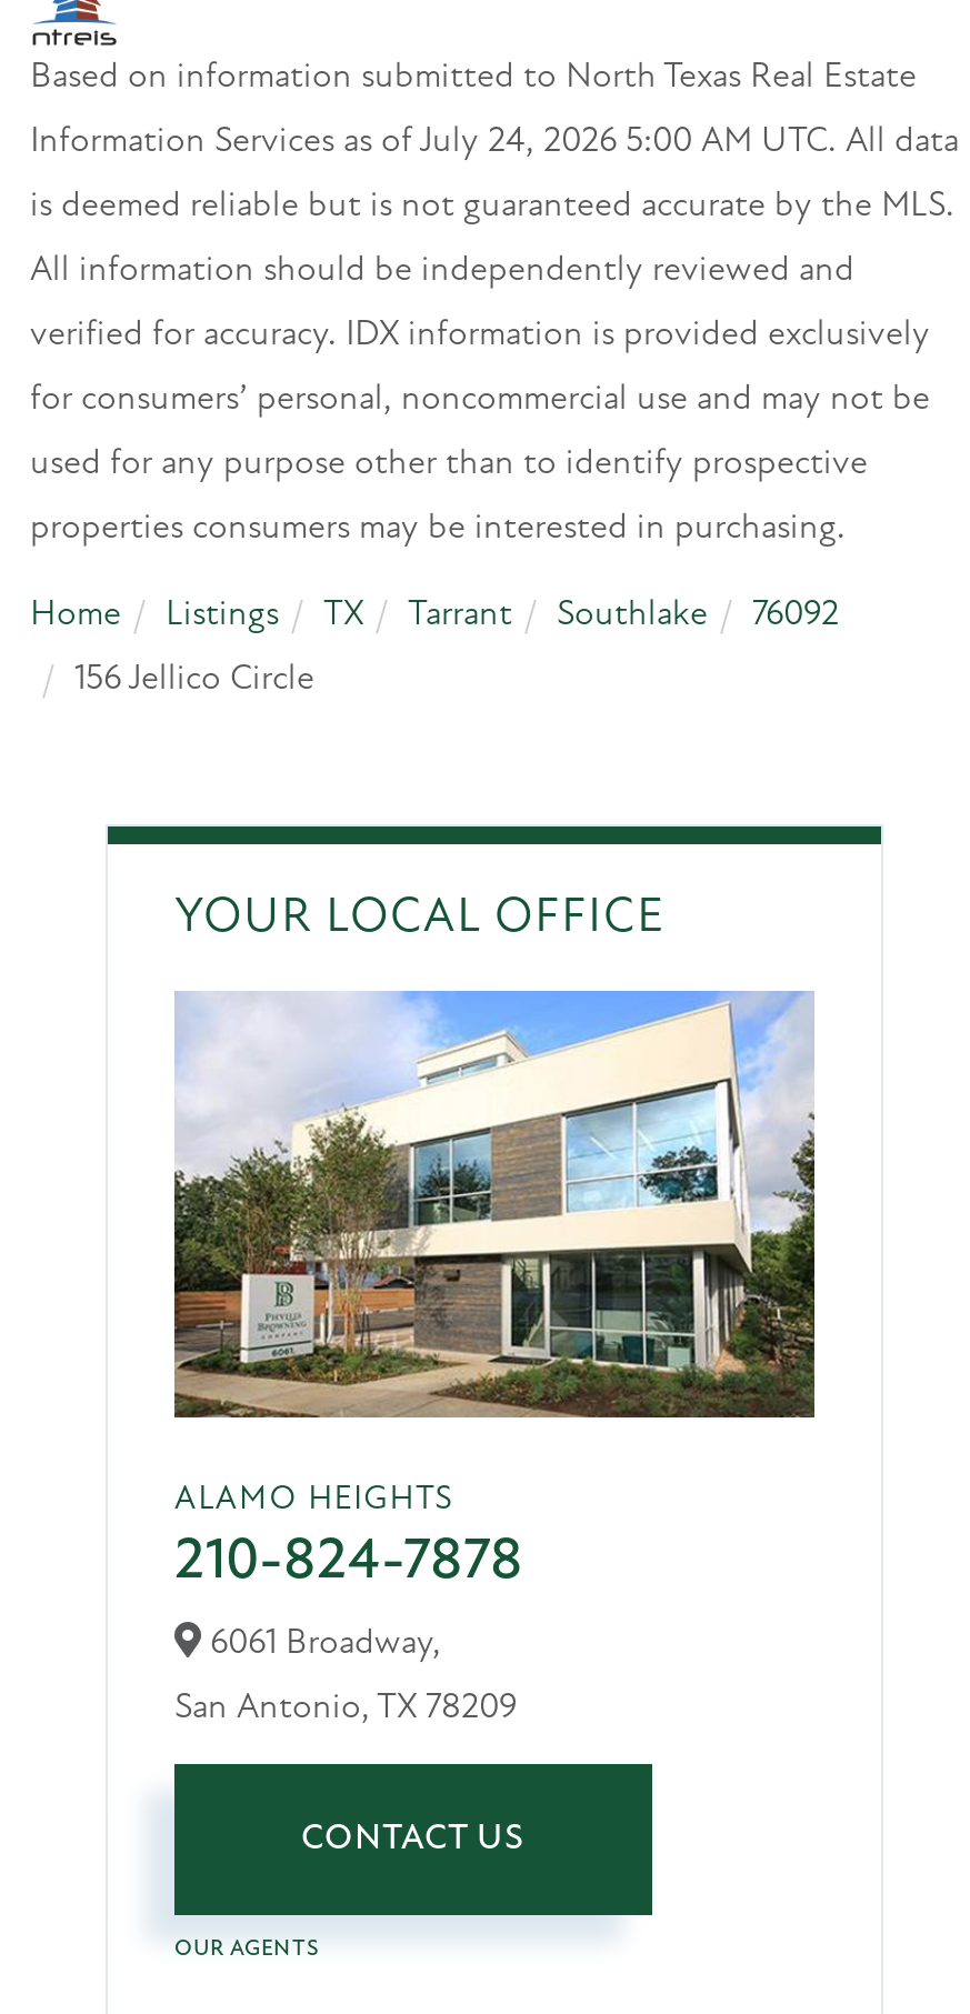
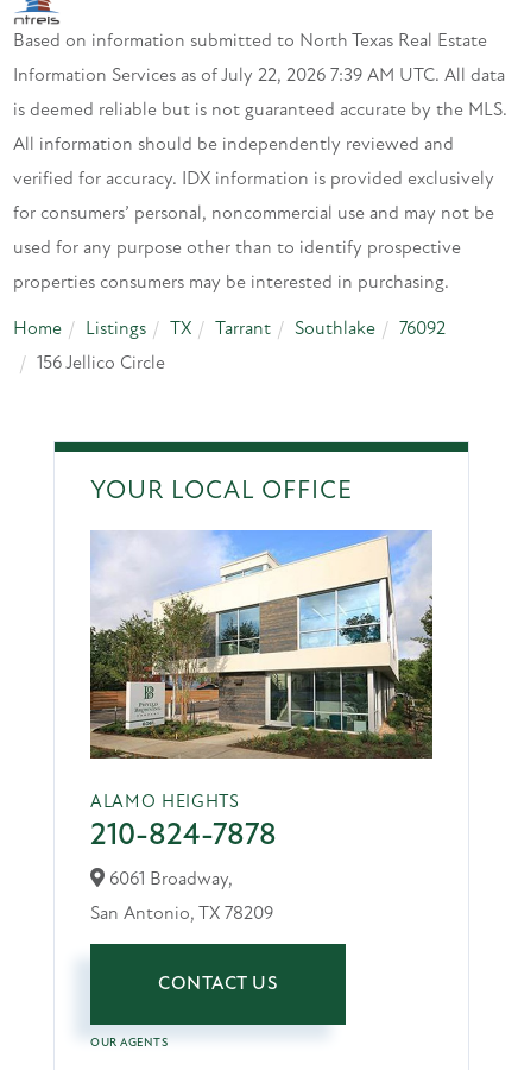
[30,124,959,160] Information Services as of July 24, 2026 5:00 AM UTC. All data -> [13,67,505,86] Information Services as of July 22, 2026 7:39 AM UTC. All data

